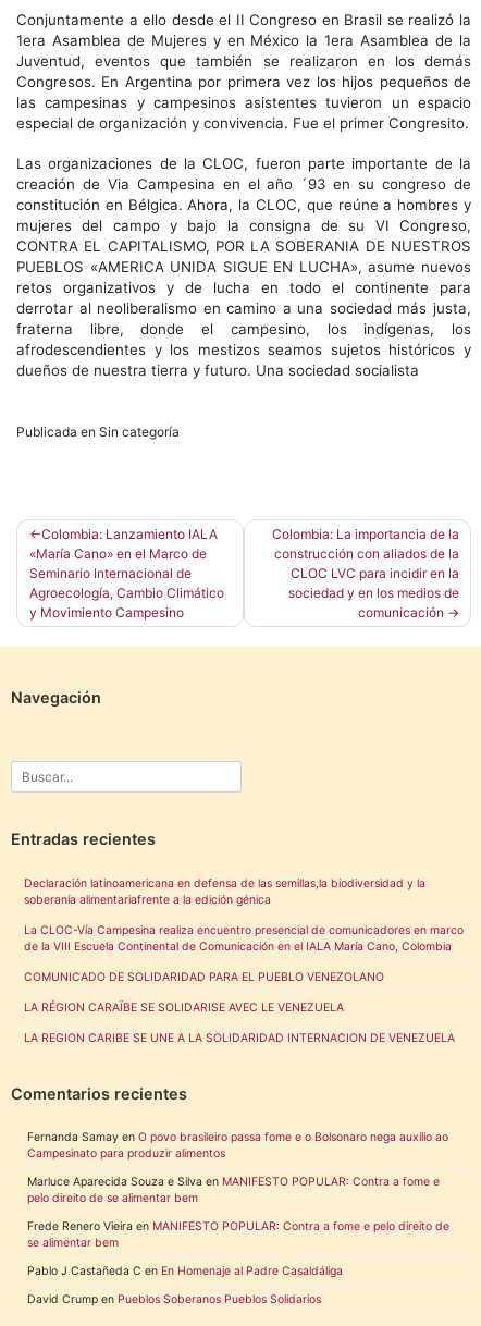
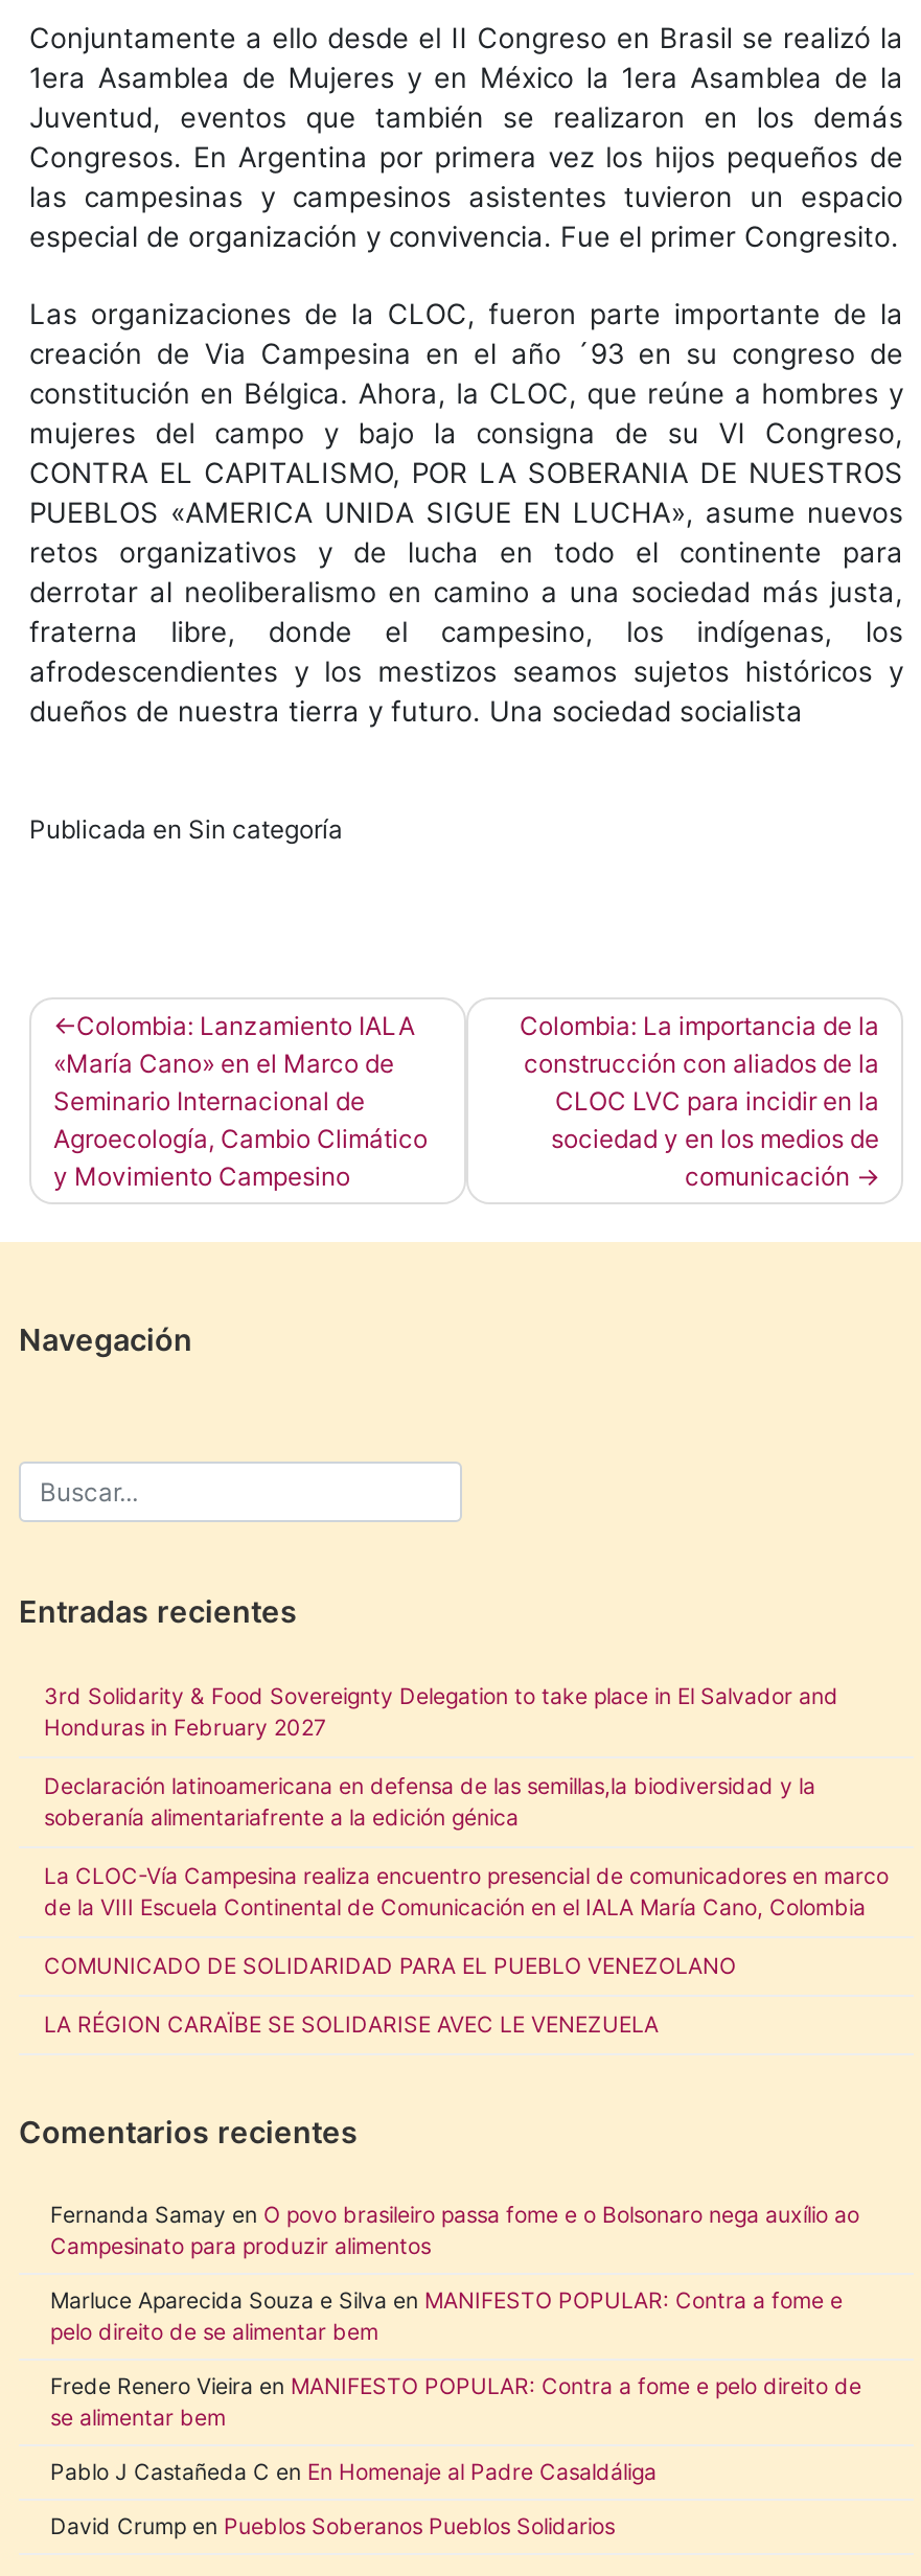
none -> [44,1683,838,1742] 3rd Solidarity & Food Sovereignty Delegation to take place in El Salvador and | Honduras in February 2027
moved [24,876,464,1015] -> [44,1773,889,2039]: Declaración latinoamericana en defensa de las semillas,la biodiversidad y la | soberanía alimentariafrente a la edición génica | La CLOC-Vía Campesina realiza encuentro presencial de comunicadores en marco | de la VIII Escuela Continental de Comunicación en el IALA María Cano, Colombia | COMUNICADO DE SOLIDARIDAD PARA EL PUEBLO VENEZOLANO | LA RÉGION CARAÏBE SE SOLIDARISE AVEC LE VENEZUELA
[24,1031,455,1045] LA REGION CARIBE SE UNE A LA SOLIDARIDAD INTERNACION DE VENEZUELA -> none

